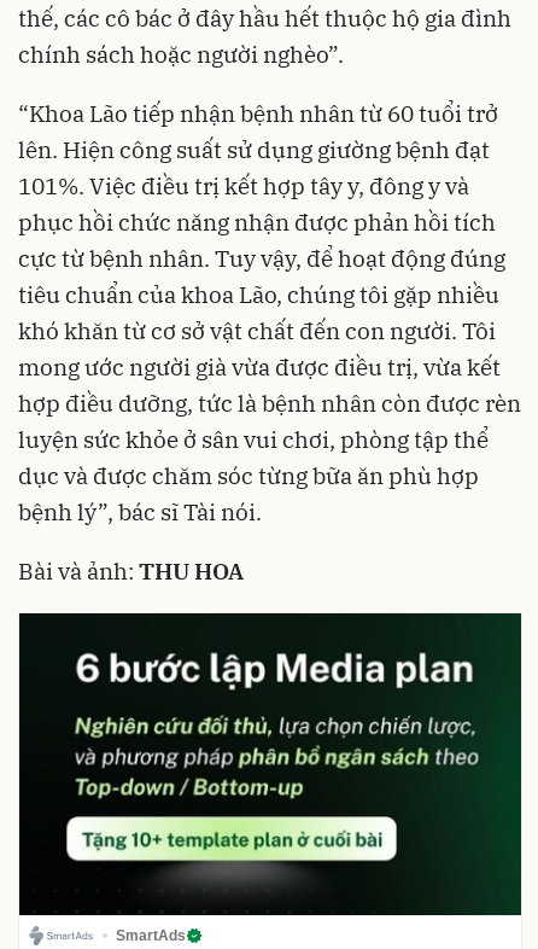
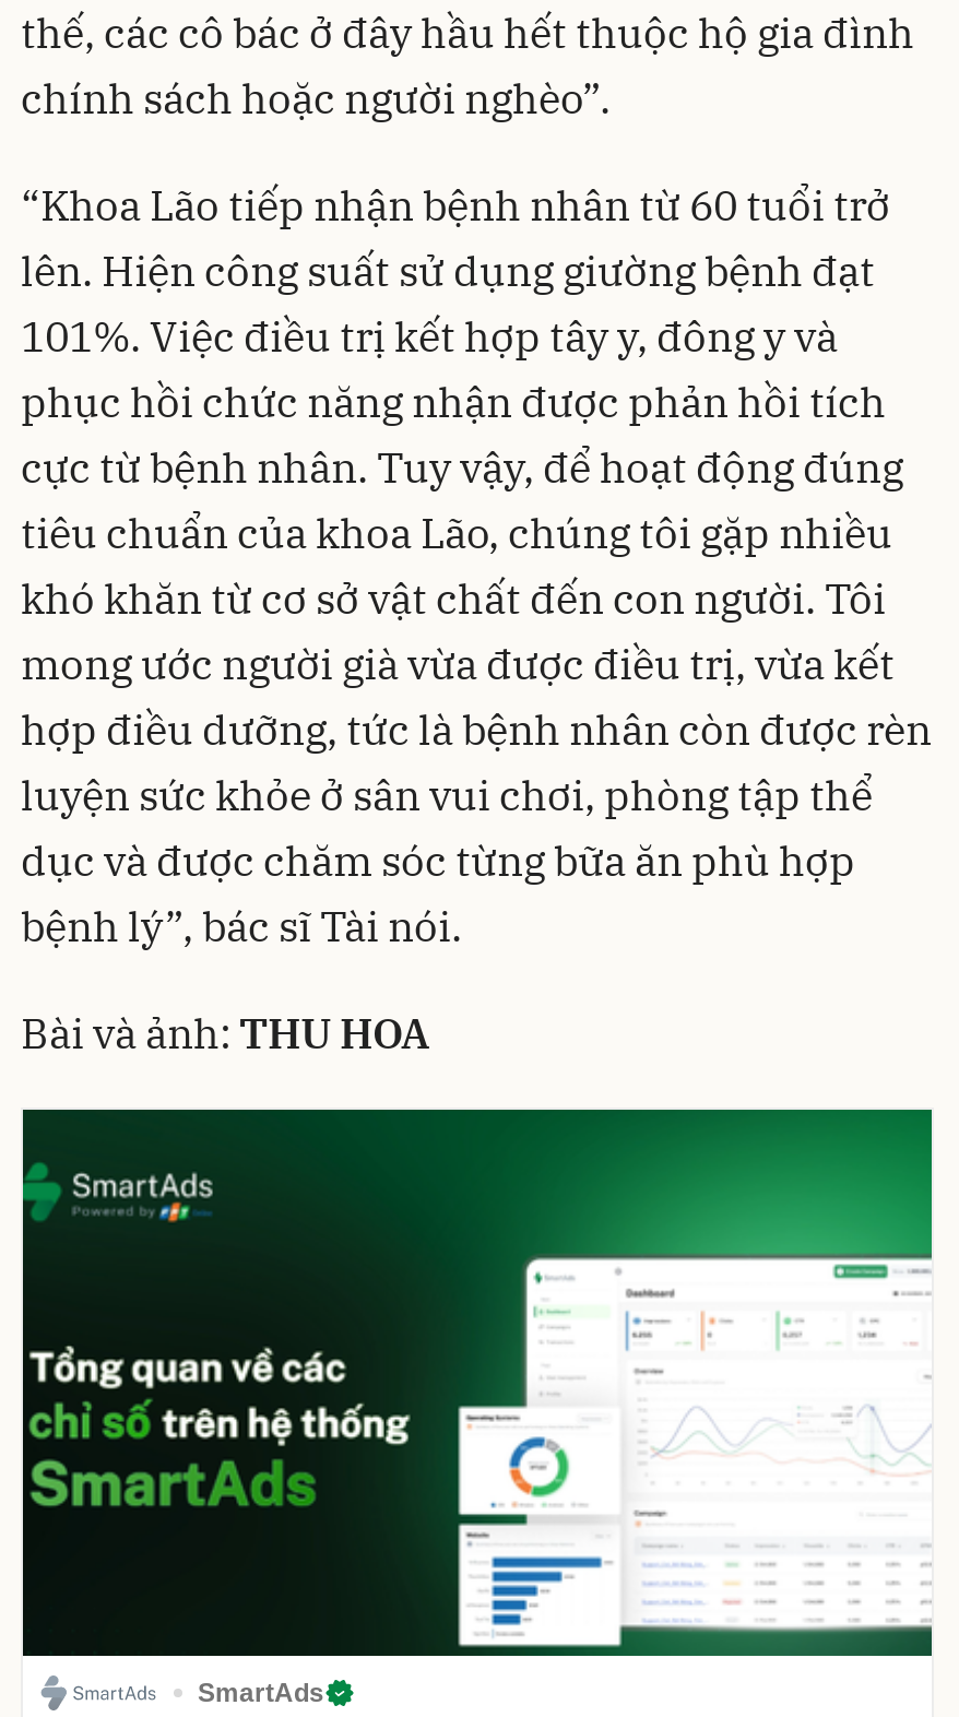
[18,613,522,915] [image] -> [21,1110,932,1656] [image]

